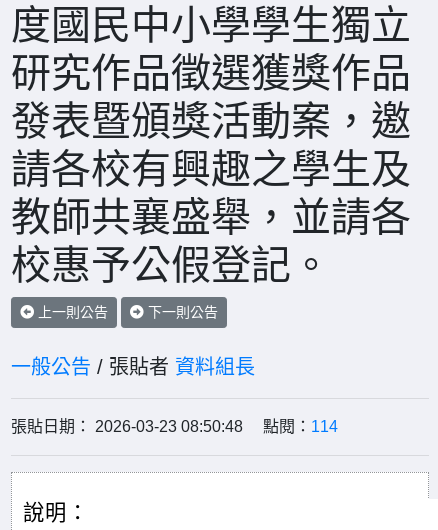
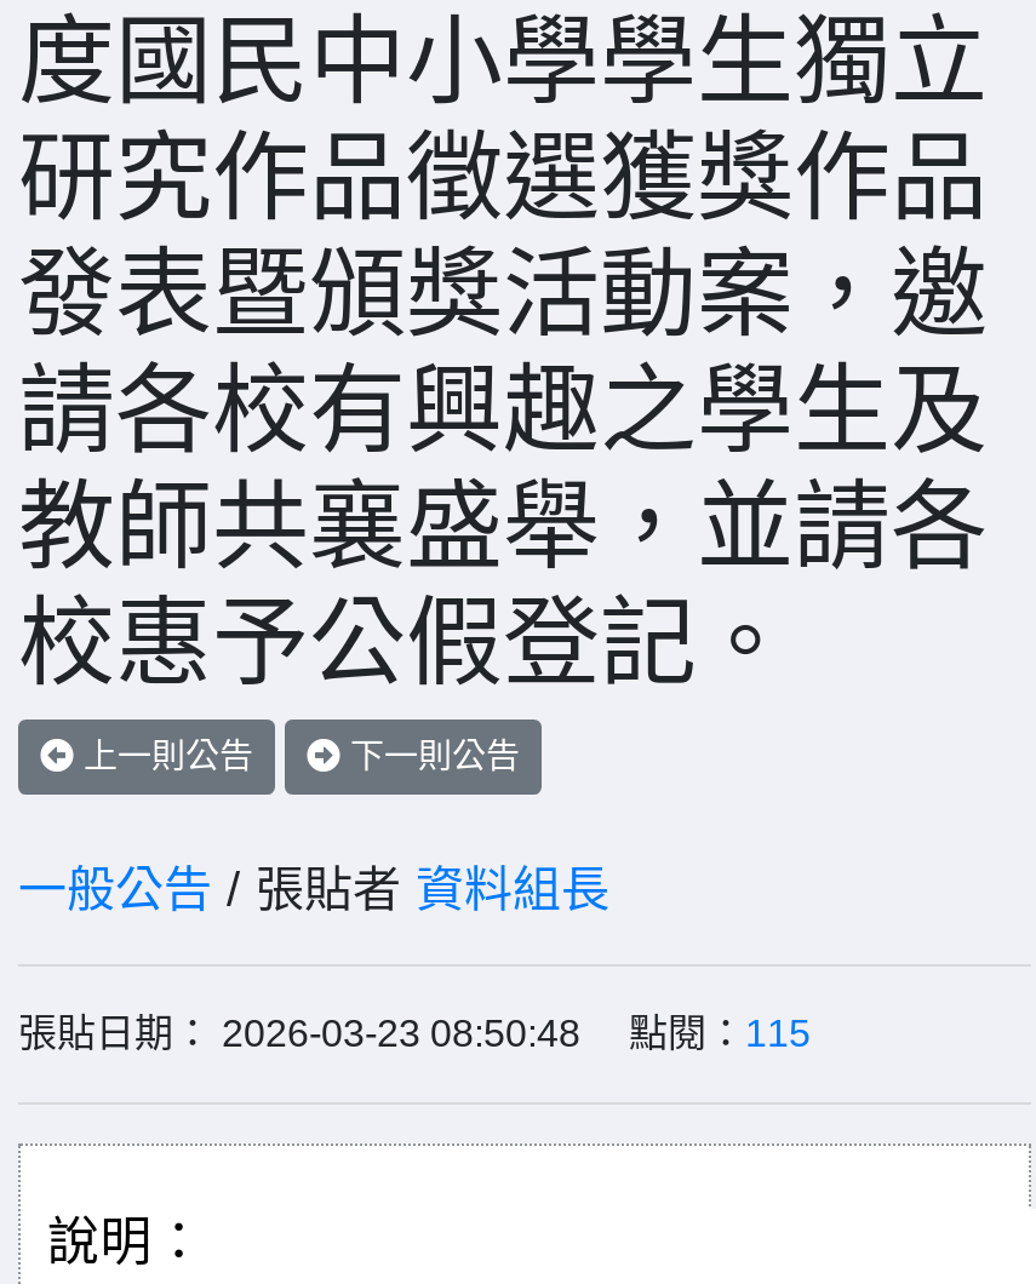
[11,418,338,435] 張貼日期： 2026-03-23 08:50:48 點閱：114 -> [18,1013,811,1054] 張貼日期： 2026-03-23 08:50:48 點閱：115

